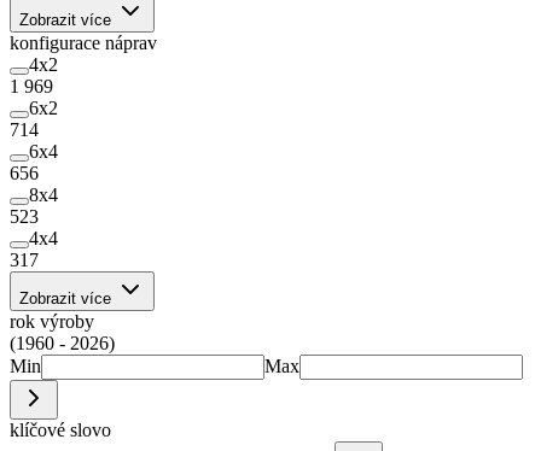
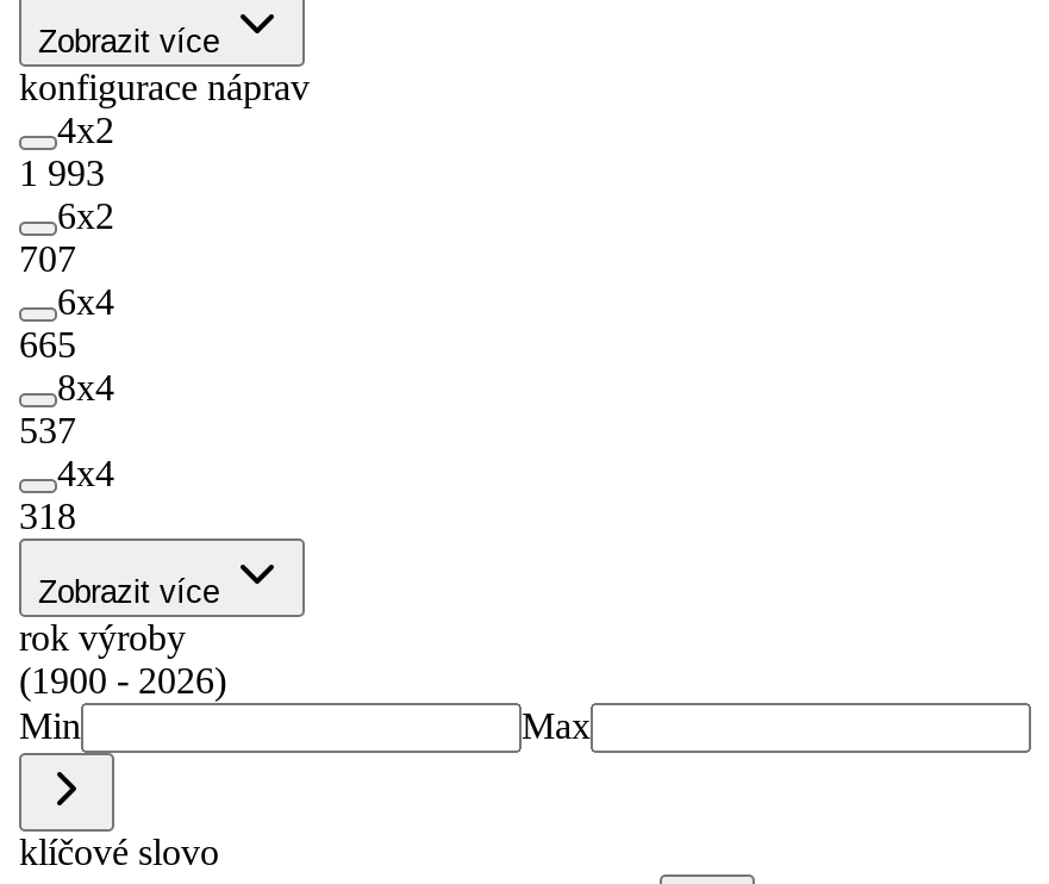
[10,76,53,96] 1 969 -> [19,152,105,193] 1 993
[10,119,39,140] 714 -> [19,238,76,278] 707
[10,163,39,183] 656 -> [19,324,76,364] 665
[10,206,39,226] 523 -> [19,409,76,450] 537
[10,249,39,270] 317 -> [19,495,76,536] 318
[10,333,115,353] (1960 - 2026) -> [19,660,226,700] (1900 - 2026)

